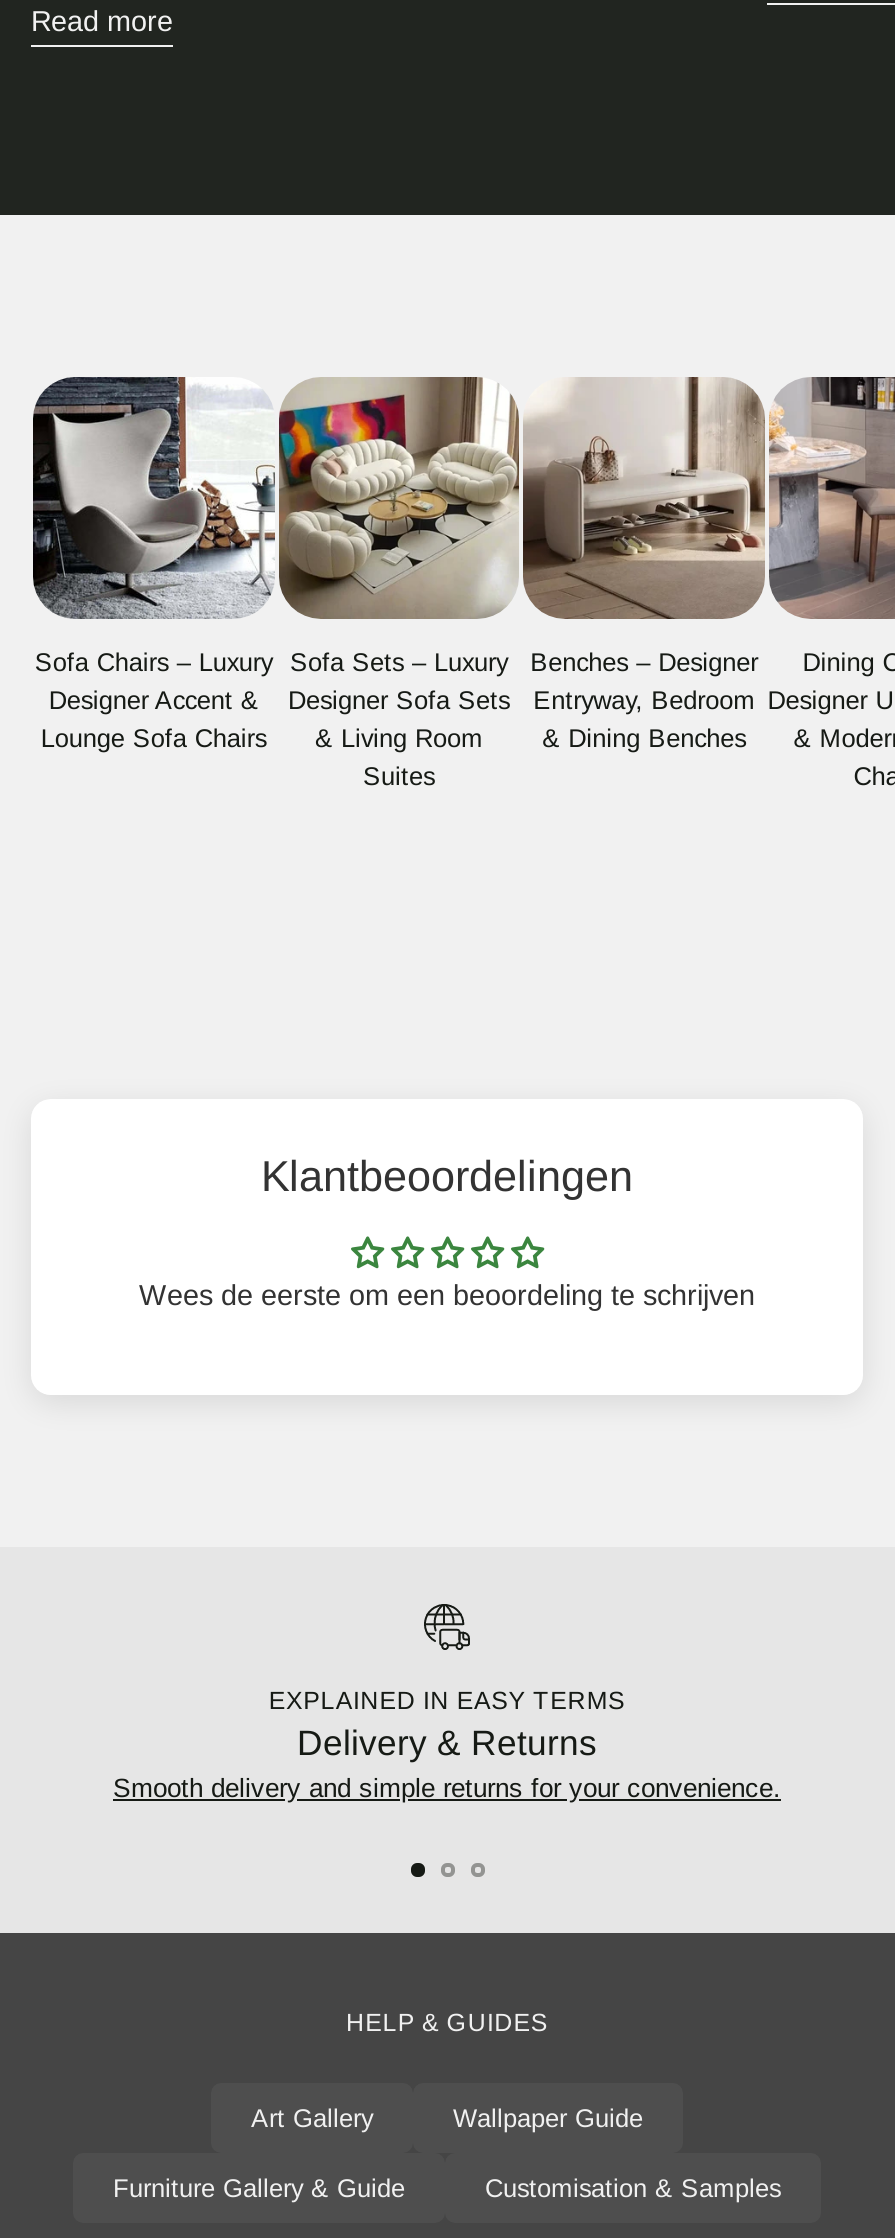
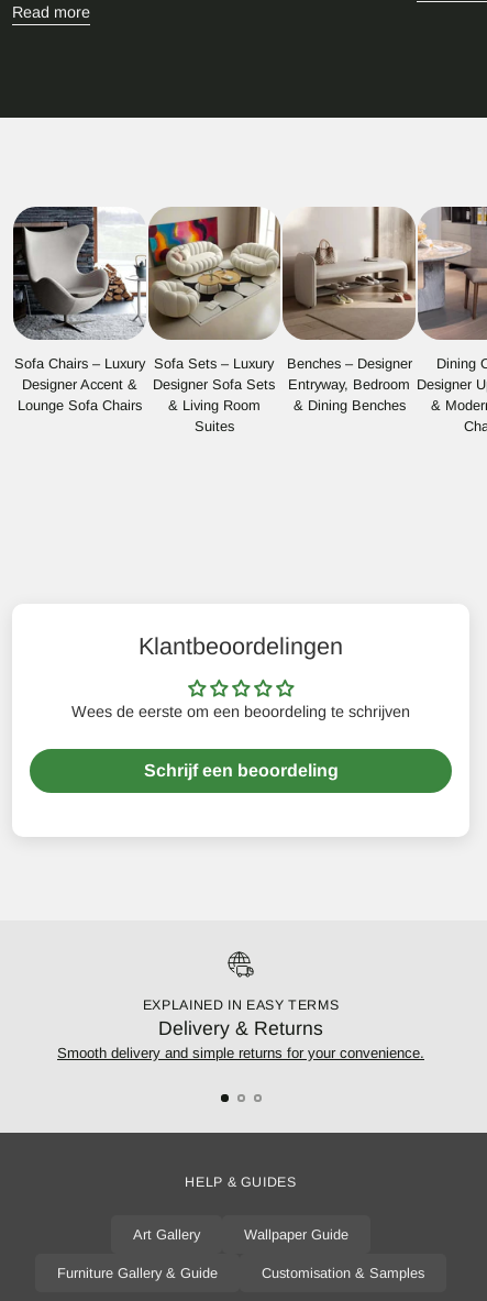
none -> [143,761,338,780] Schrijf een beoordeling

